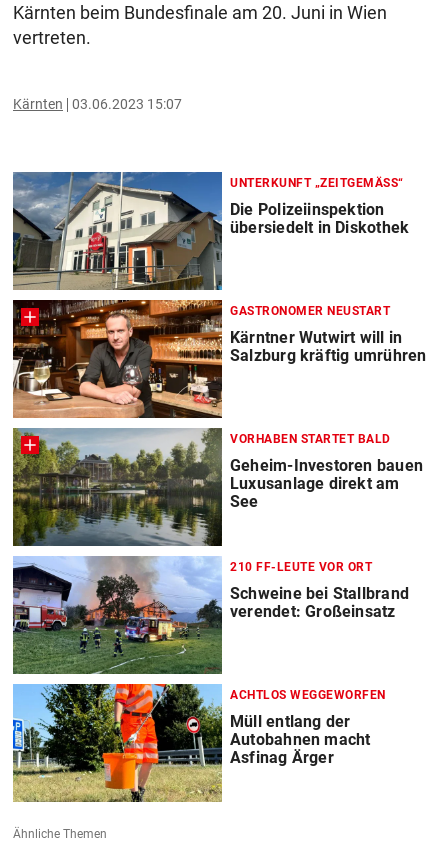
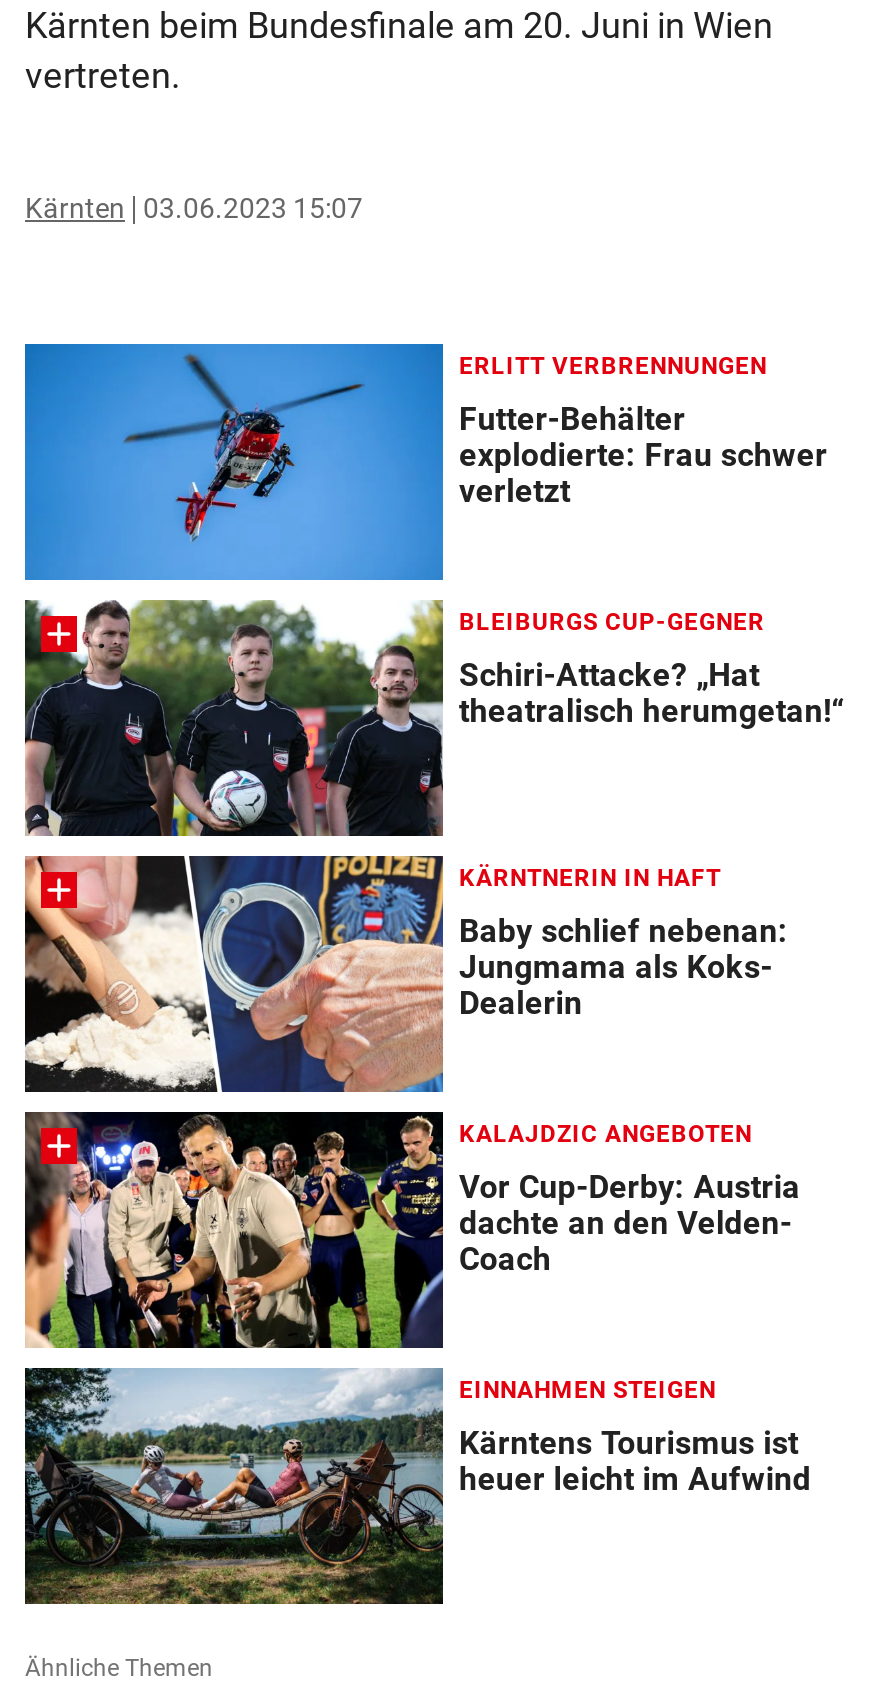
[12,172,398,291] [image] | UNTERKUNFT „ZEITGEMÄSS“ -> [23,344,767,582] [image] | ERLITT VERBRENNUNGEN
[230,200,409,237] Die Polizeiinspektion | übersiedelt in Diskothek -> [459,400,827,510] Futter-Behälter | explodierte: Frau schwer | verletzt
[12,299,390,419] [image] | GASTRONOMER NEUSTART -> [23,598,765,838] [image] | BLEIBURGS CUP-GEGNER
[230,328,426,365] Kärntner Wutwirt will in | Salzburg kräftig umrühren -> [459,656,846,730] Schiri-Attacke? „Hat | theatralisch herumgetan!“
[12,427,390,547] [image] | VORHABEN STARTET BALD -> [25,854,721,1094] [image] | KÄRNTNERIN IN HAFT
[230,456,423,511] Geheim-Investoren bauen | Luxusanlage direkt am | See -> [459,912,788,1022] Baby schlief nebenan: | Jungmama als Koks- | Dealerin
[12,556,372,675] [image] | 210 FF-LEUTE VOR ORT -> [23,1110,752,1350] [image] | KALAJDZIC ANGEBOTEN
[230,584,409,621] Schweine bei Stallbrand | verendet: Großeinsatz -> [459,1169,801,1279] Vor Cup-Derby: Austria | dachte an den Velden- | Coach
[12,683,385,803] [image] | ACHTLOS WEGGEWORFEN -> [23,1366,716,1606] [image] | EINNAHMEN STEIGEN
[230,712,370,767] Müll entlang der | Autobahnen macht | Asfinag Ärger -> [459,1425,811,1499] Kärntens Tourismus ist | heuer leicht im Aufwind

